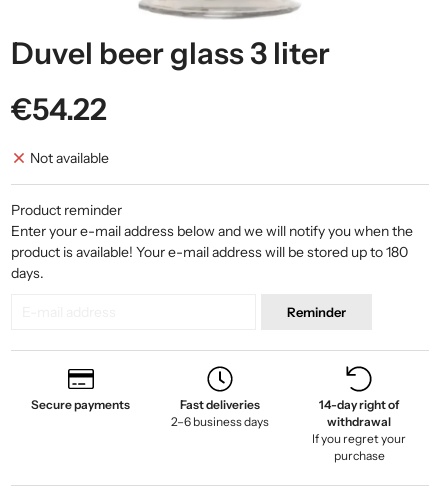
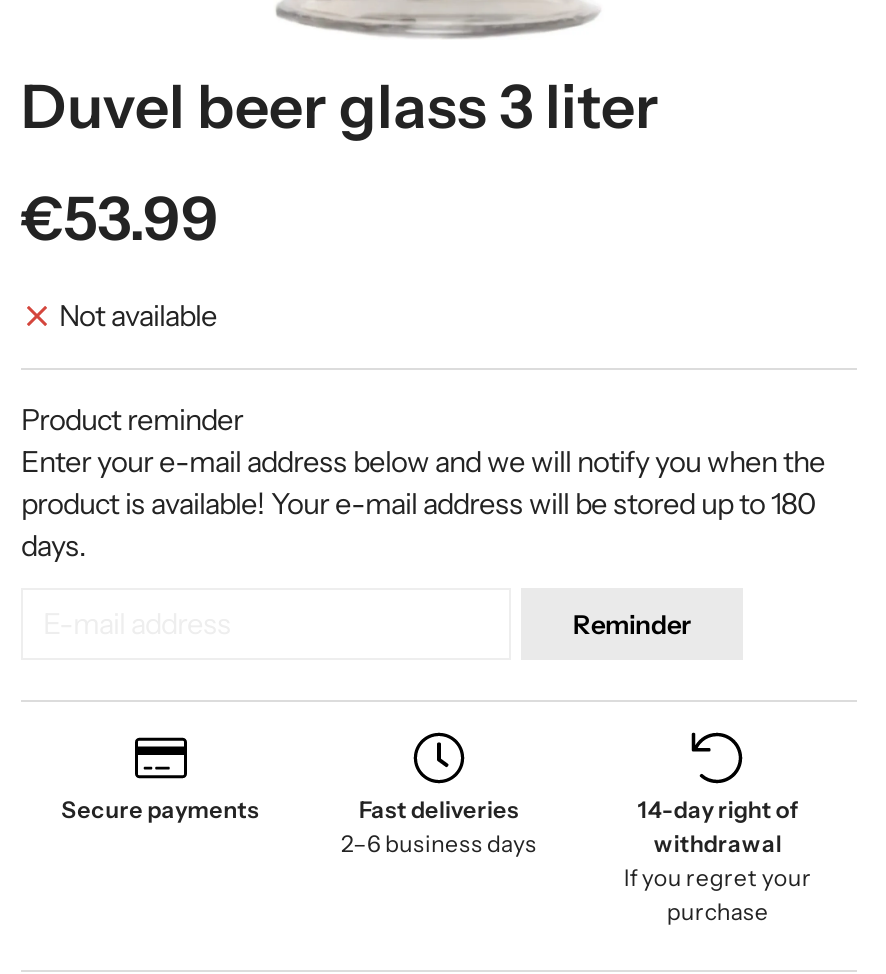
[11,91,107,128] €54.22 -> [21,182,219,256] €53.99

